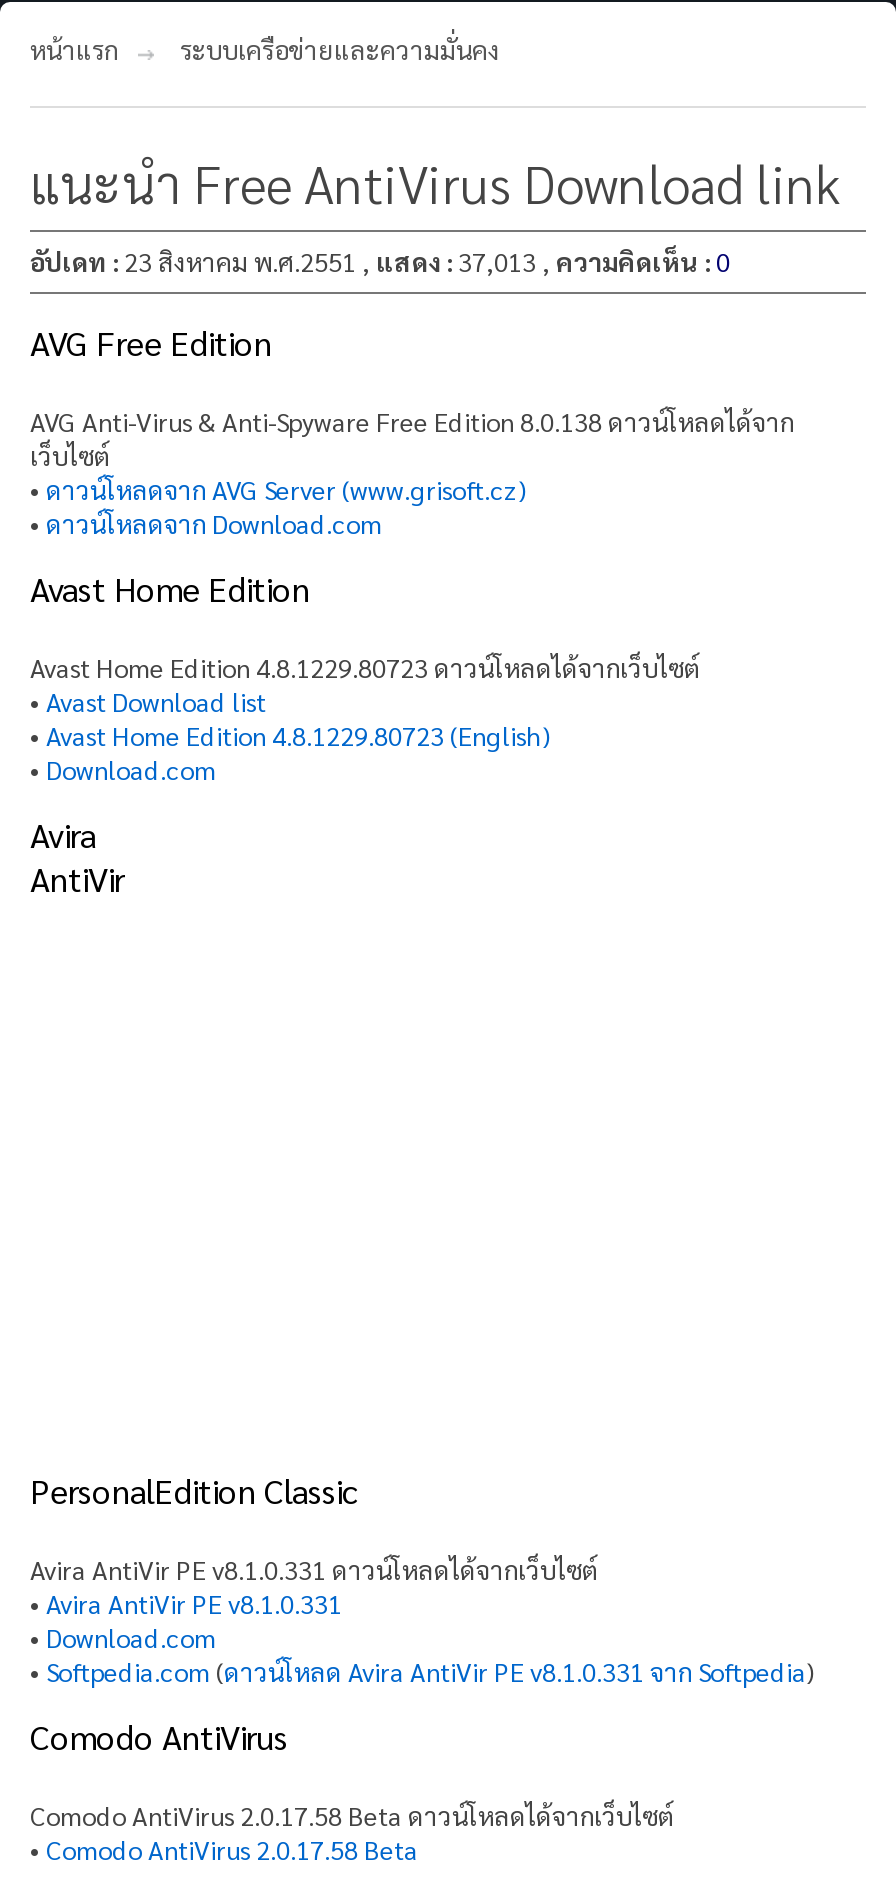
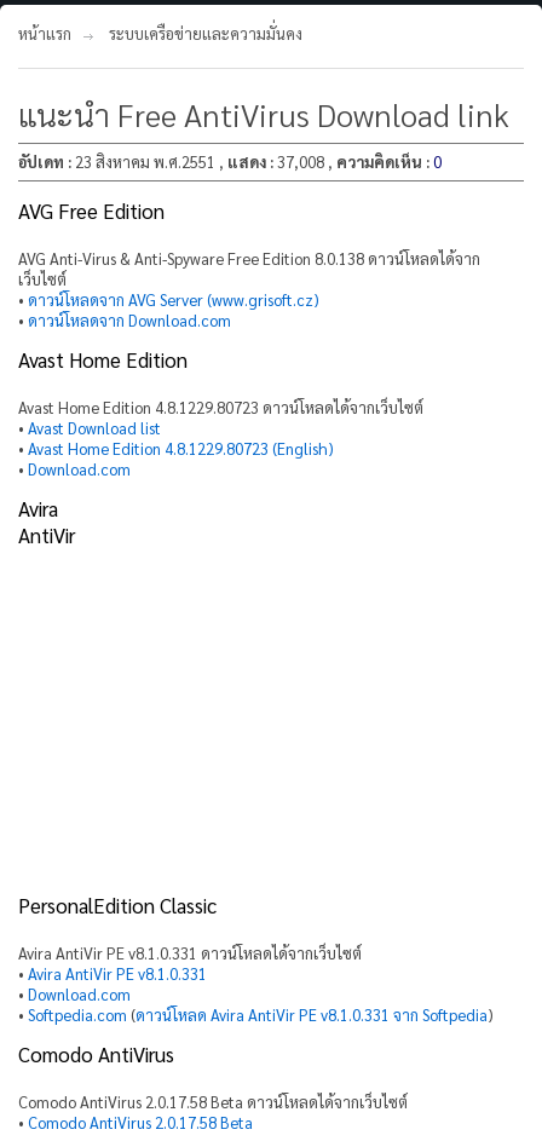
[30,244,730,278] อัปเดท : 23 สิงหาคม พ.ศ.2551 ,แสดง : 37,013 ,ความคิดเห็น : 0 -> [18,151,442,172] อัปเดท : 23 สิงหาคม พ.ศ.2551 ,แสดง : 37,008 ,ความคิดเห็น : 0

